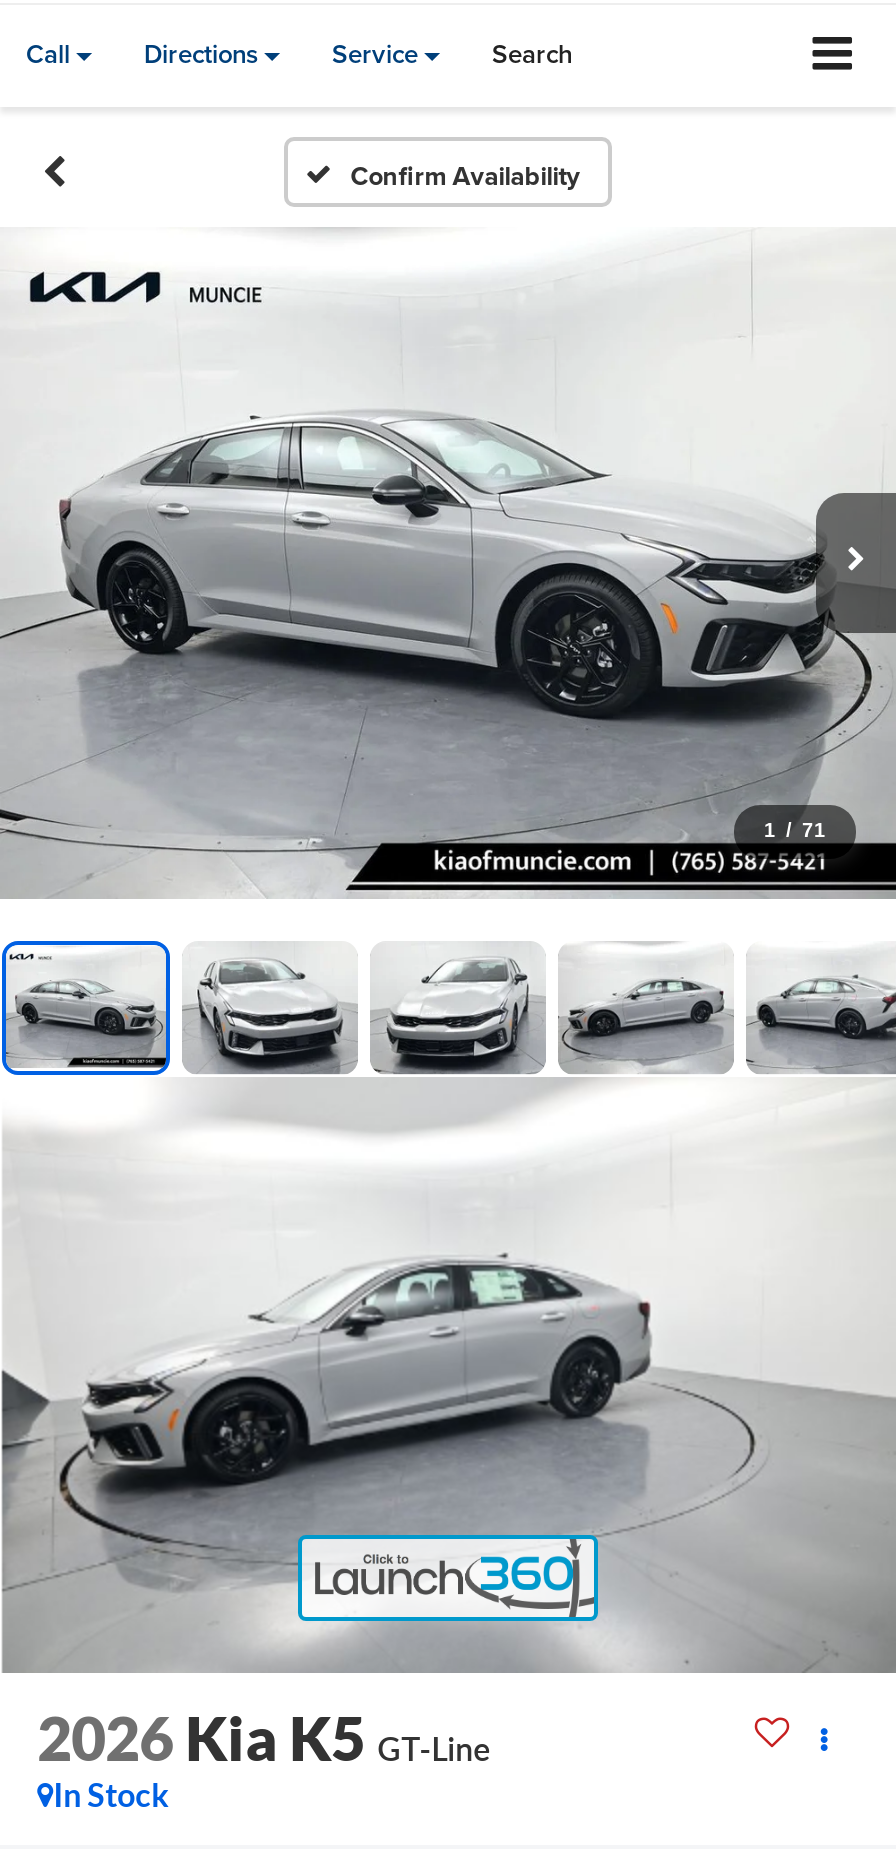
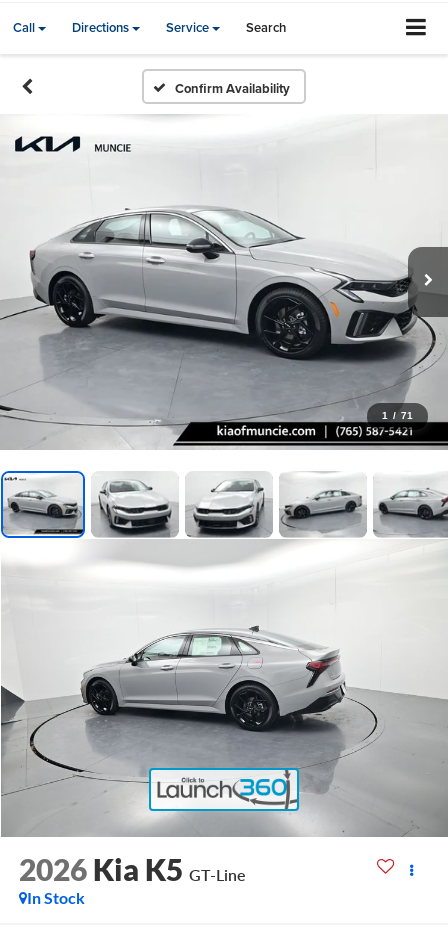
[84,1251,690,1589] [image] -> [43,625,346,794] [image]

